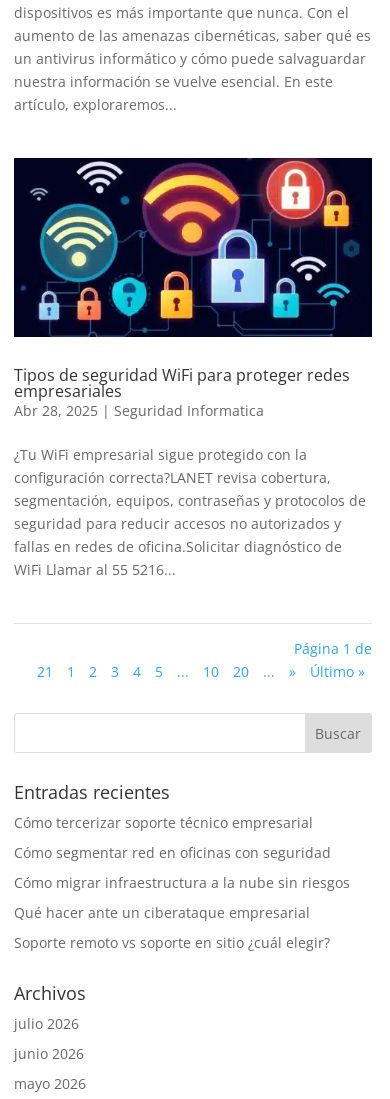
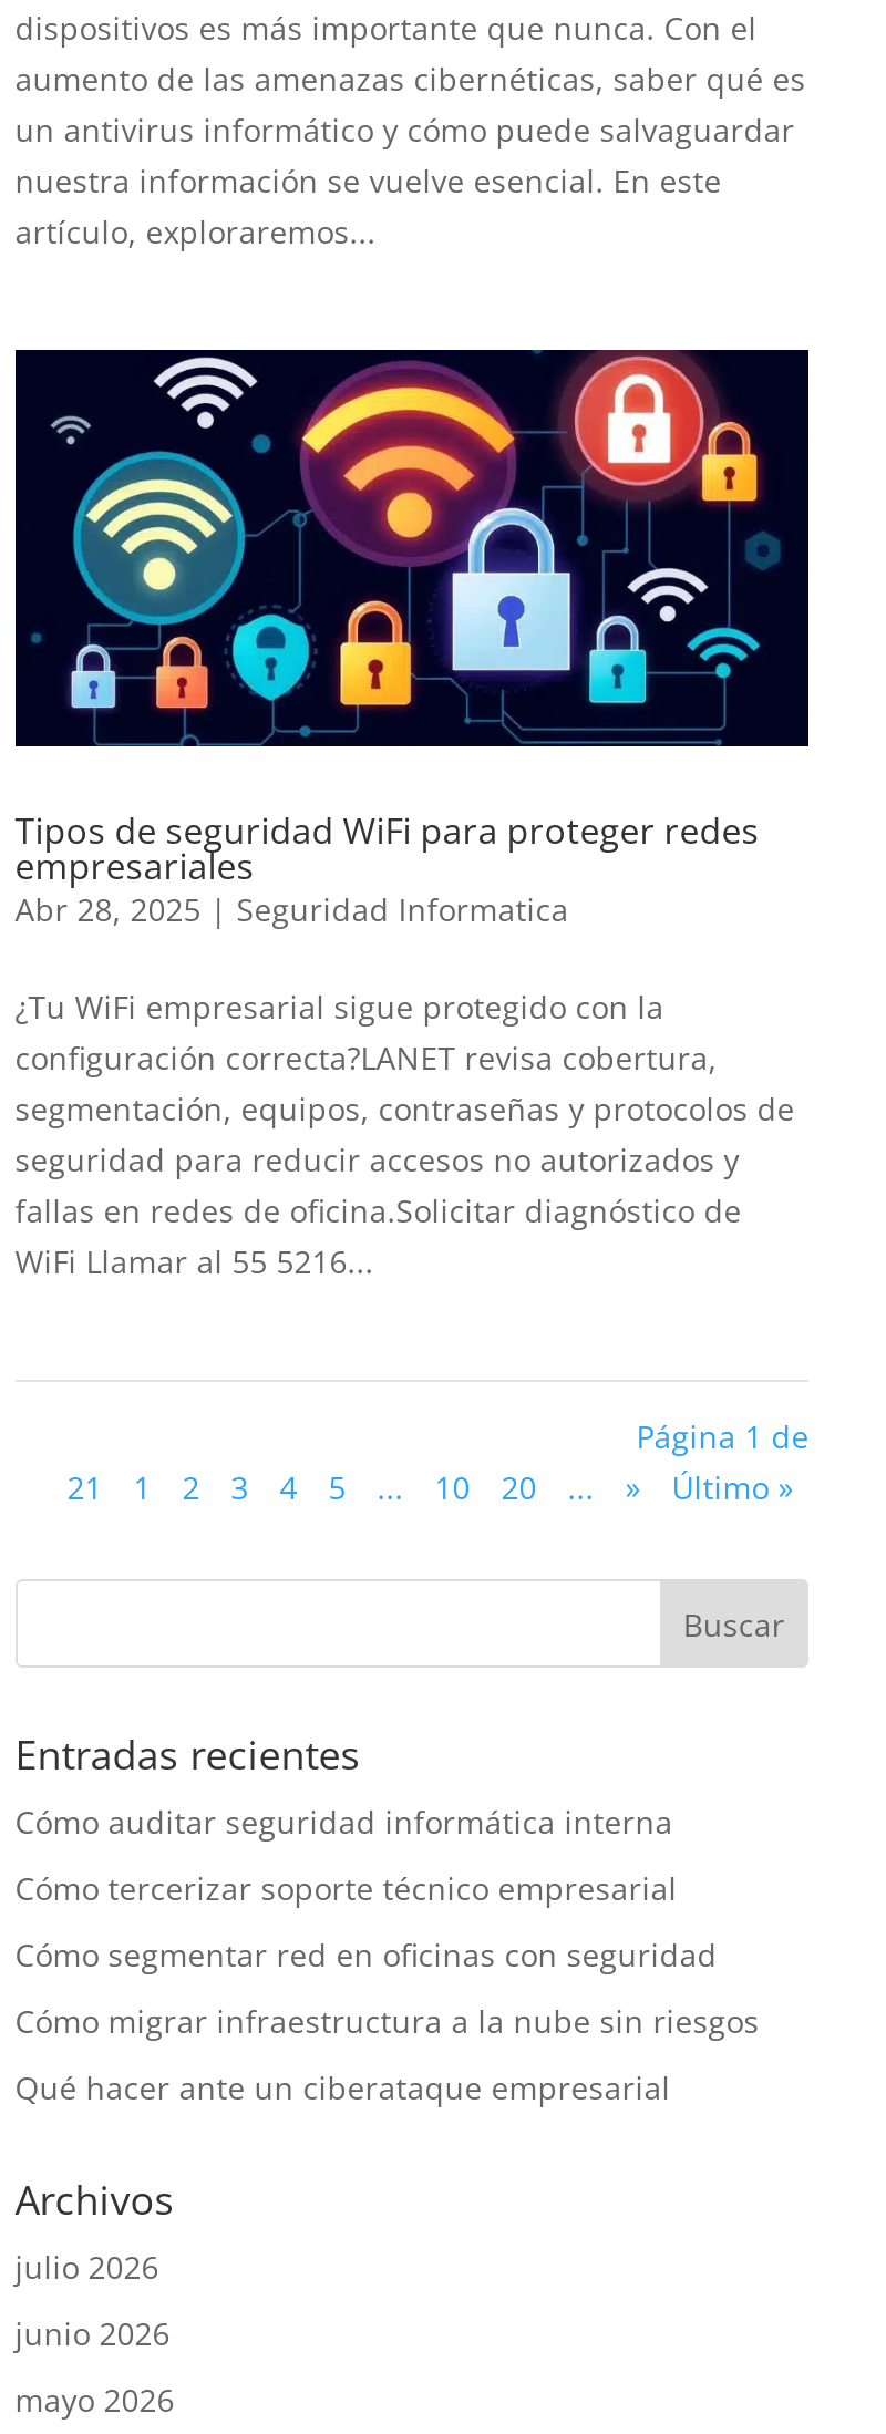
none -> [15,1800,673,1842] Cómo auditar seguridad informática interna
moved [14,813,350,922] -> [15,1867,759,2108]: Cómo tercerizar soporte técnico empresarial | Cómo segmentar red en oficinas con seguridad | Cómo migrar infraestructura a la nube sin riesgos | Qué hacer ante un ciberataque empresarial
[14,933,330,952] Soporte remoto vs soporte en sitio ¿cuál elegir? -> none

